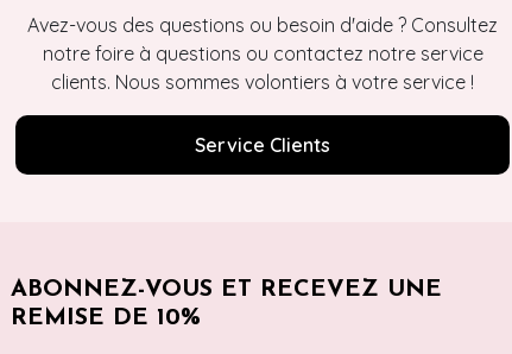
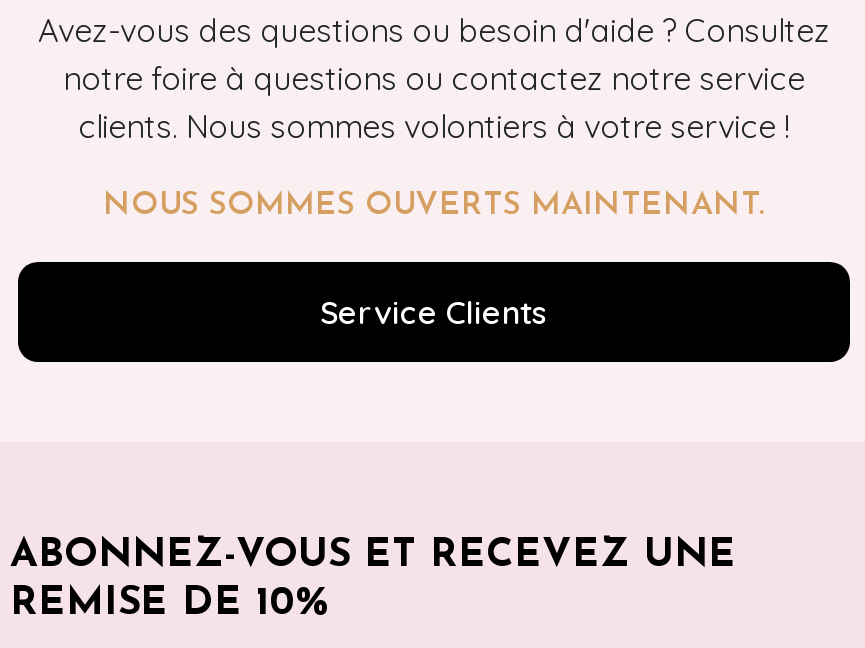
none -> [103,190,765,222] NOUS SOMMES OUVERTS MAINTENANT.

